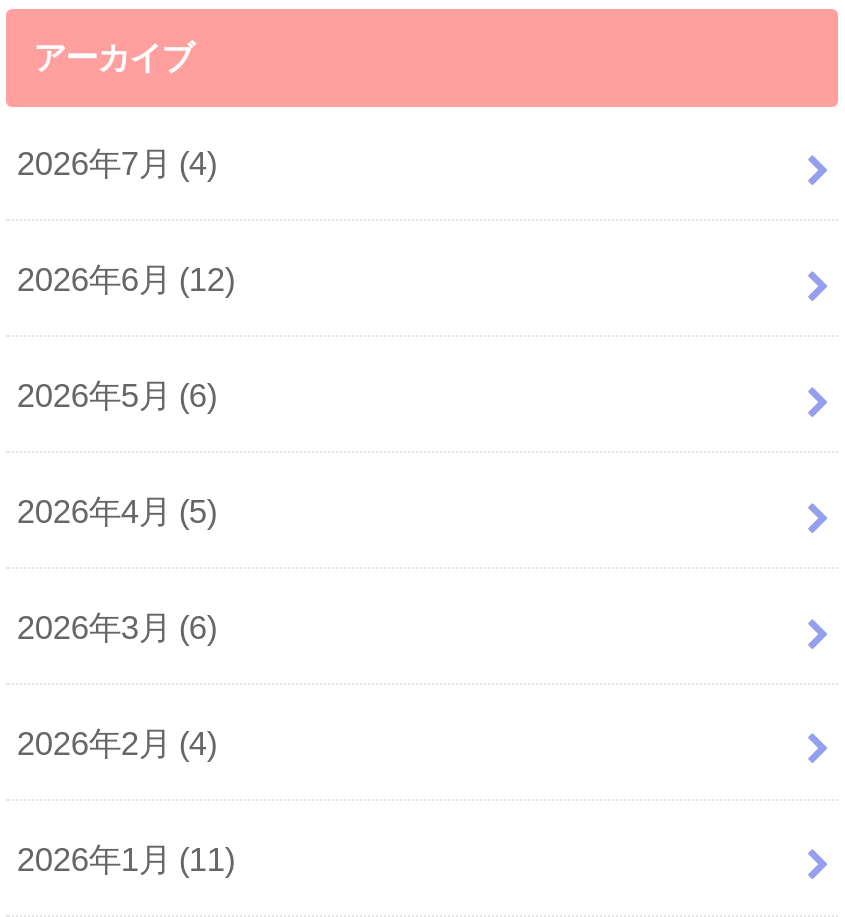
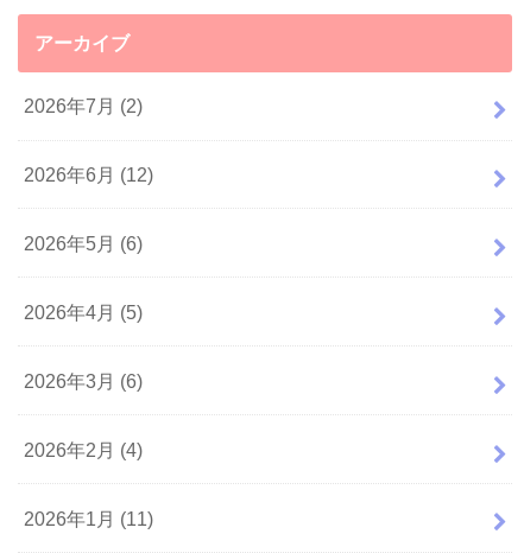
[17,145,217,181] 2026年7月 (4) -> [24,95,143,116] 2026年7月 (2)

